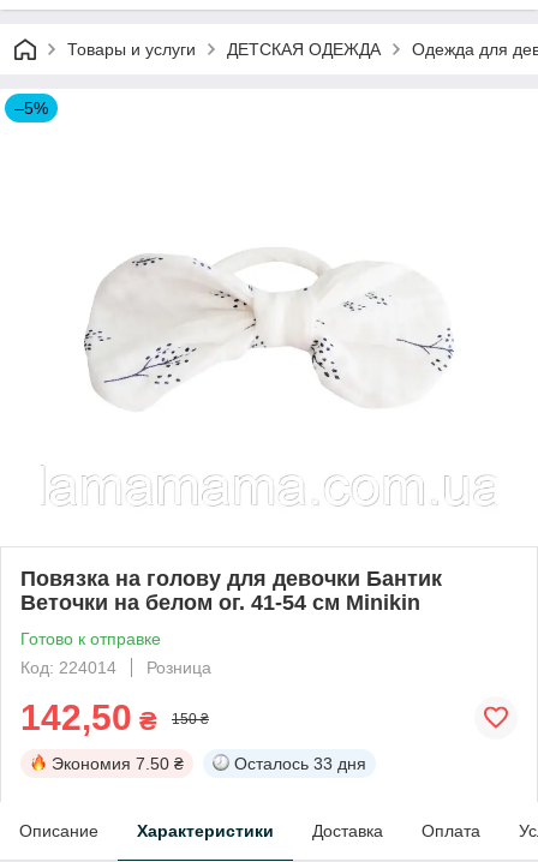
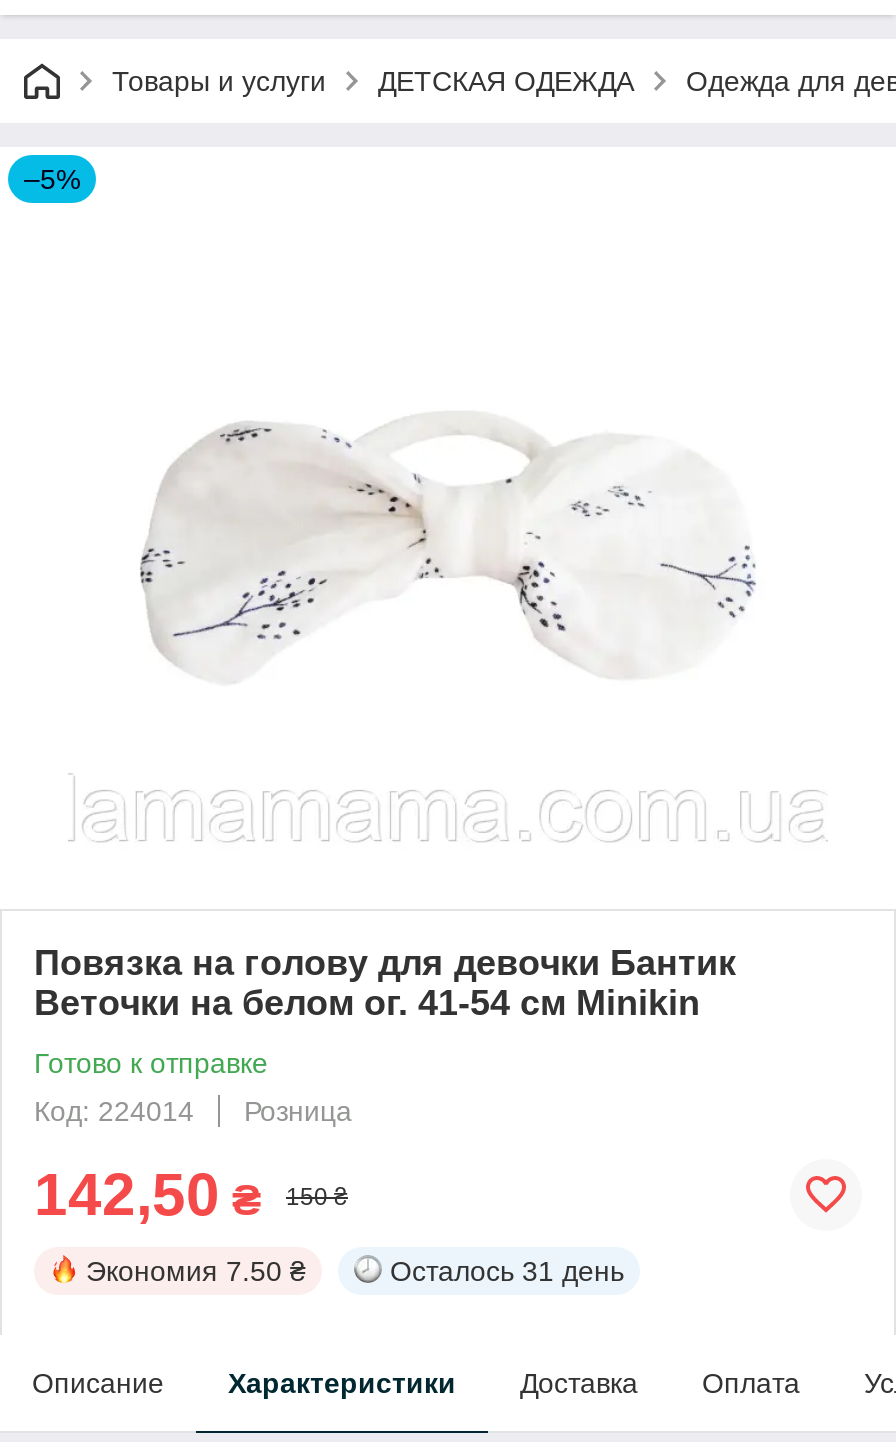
[234,754,366,773] Осталось 33 дня -> [390,1255,624,1287] Осталось 31 день

